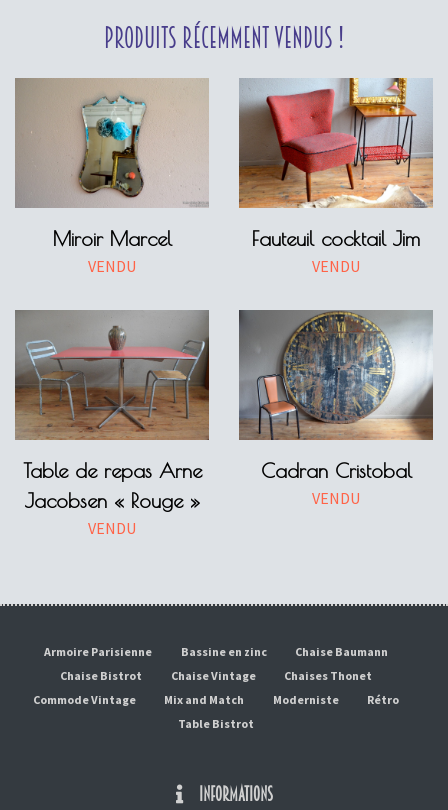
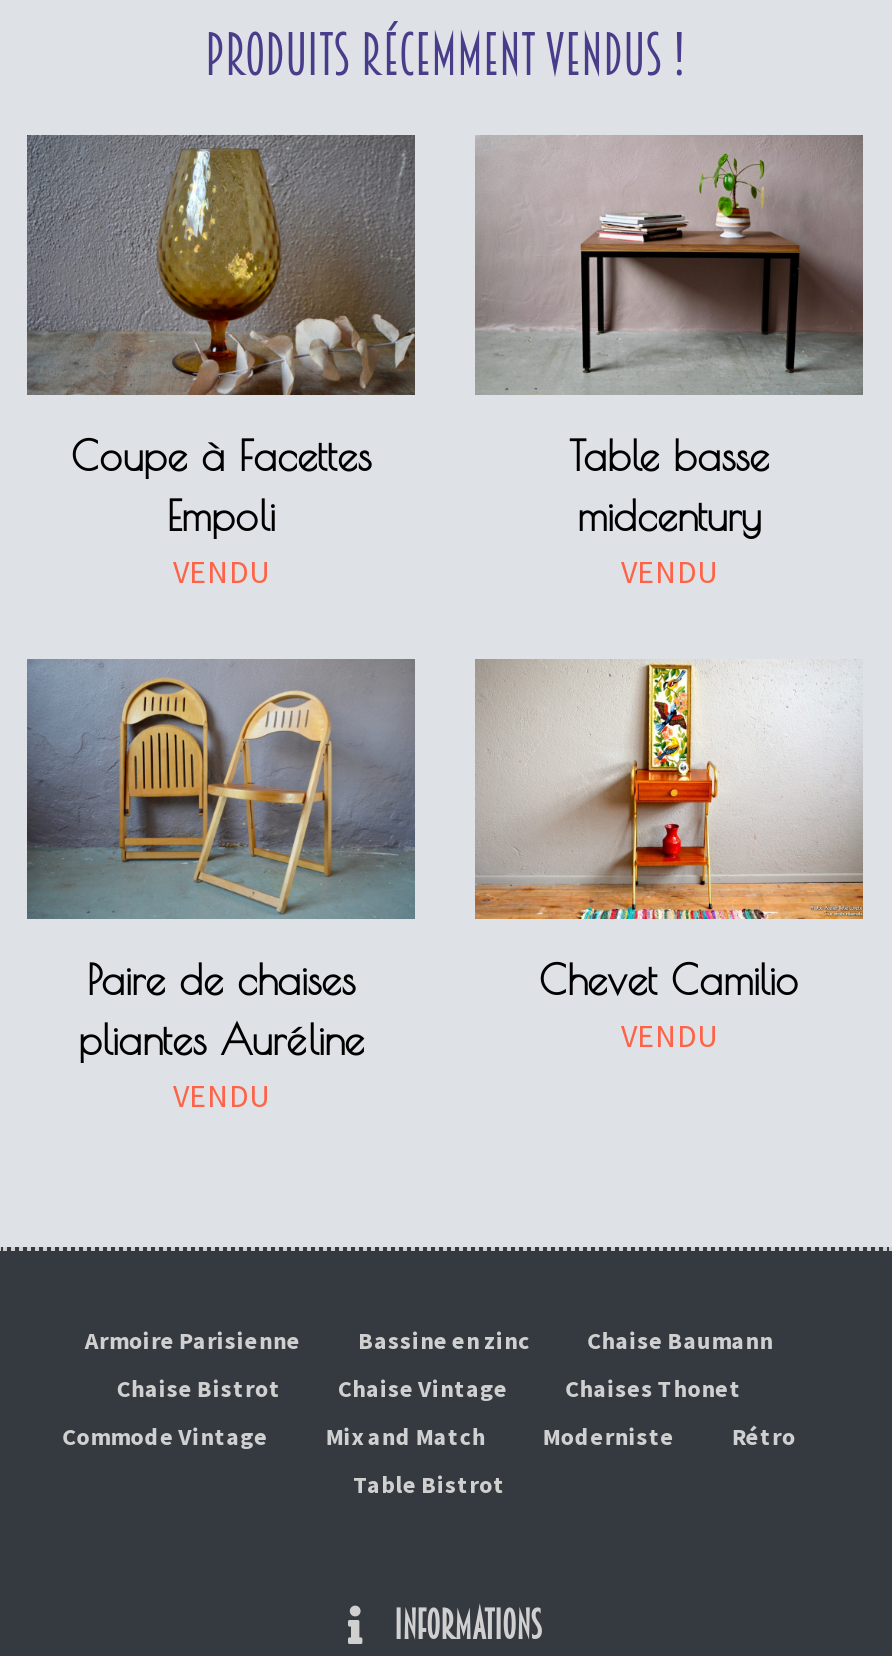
[15,78,209,250] [image] | Miroir Marcel -> [27,134,417,538] [image] | Coupe à Facettes | Empoli
[238,77,434,250] [image] | Fauteuil cocktail Jim -> [475,134,863,538] [image] | Table basse | midcentury
[15,310,210,512] [image] | Table de repas Arne | Jacobsen « Rouge » -> [27,660,417,1062] [image] | Paire de chaises | pliantes Auréline
[239,309,434,482] [image] | Cadran Cristobal -> [475,658,865,1002] [image] | Chevet Camilio

